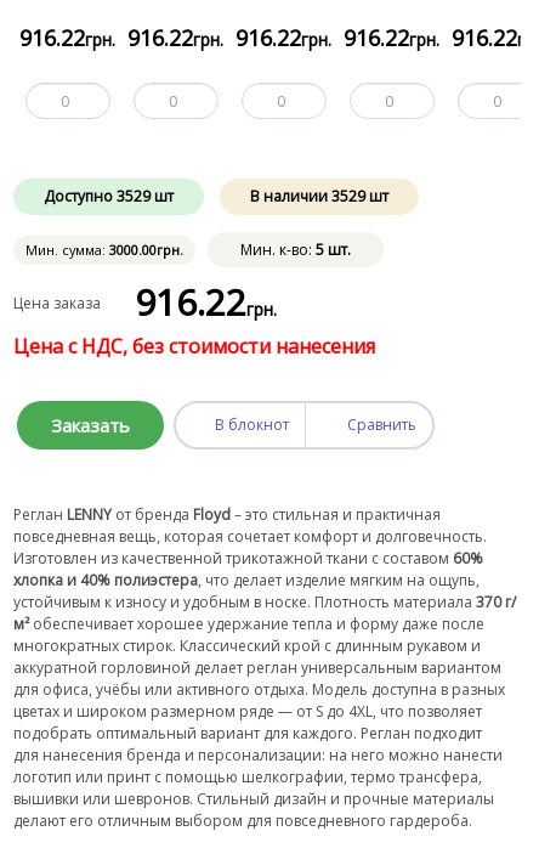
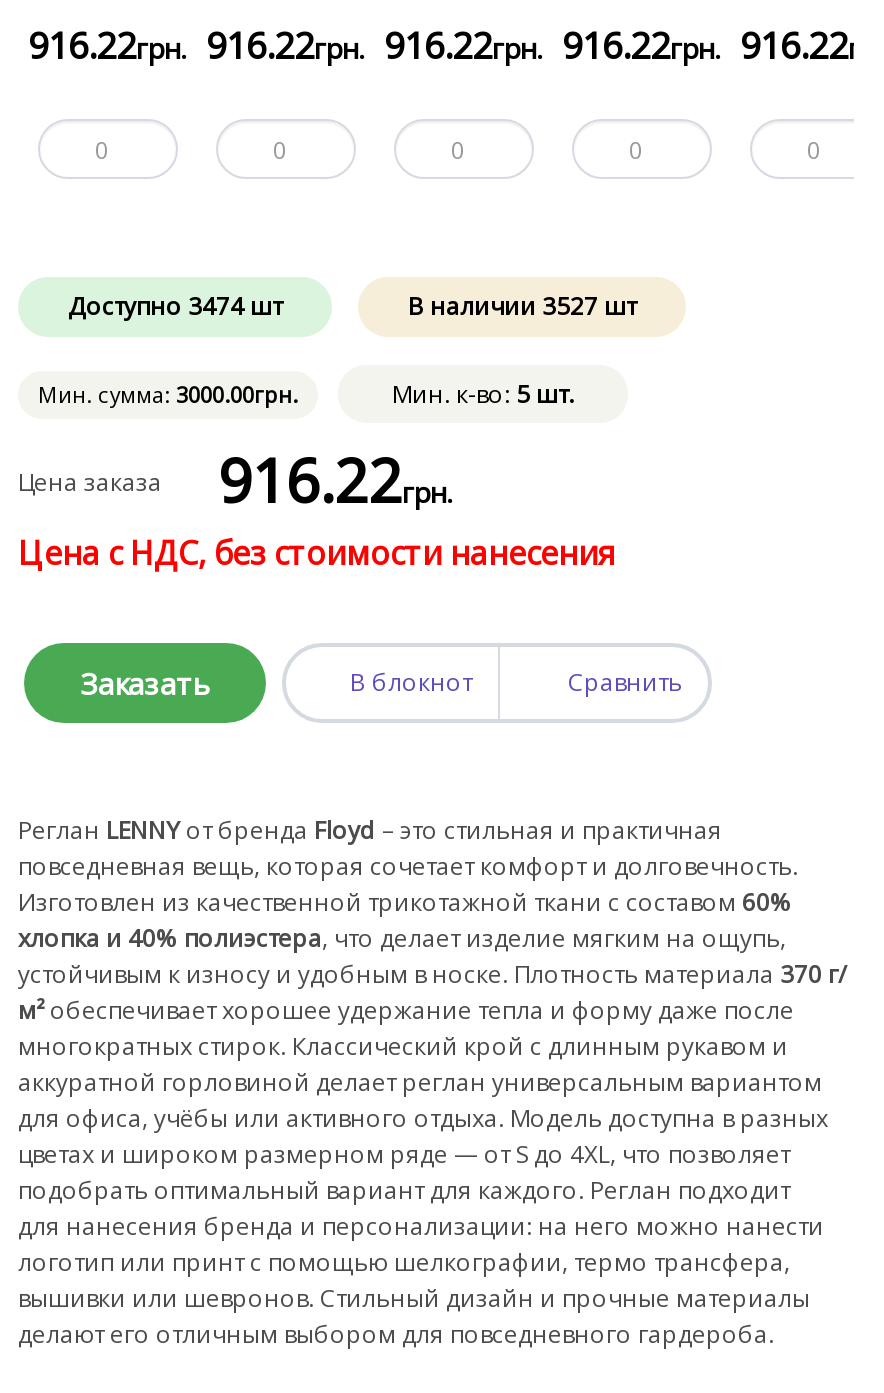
[44,186,174,207] Доступно 3529 шт -> [68,289,282,323] Доступно 3474 шт
[250,186,388,207] В наличии 3529 шт -> [408,289,636,323] В наличии 3527 шт

